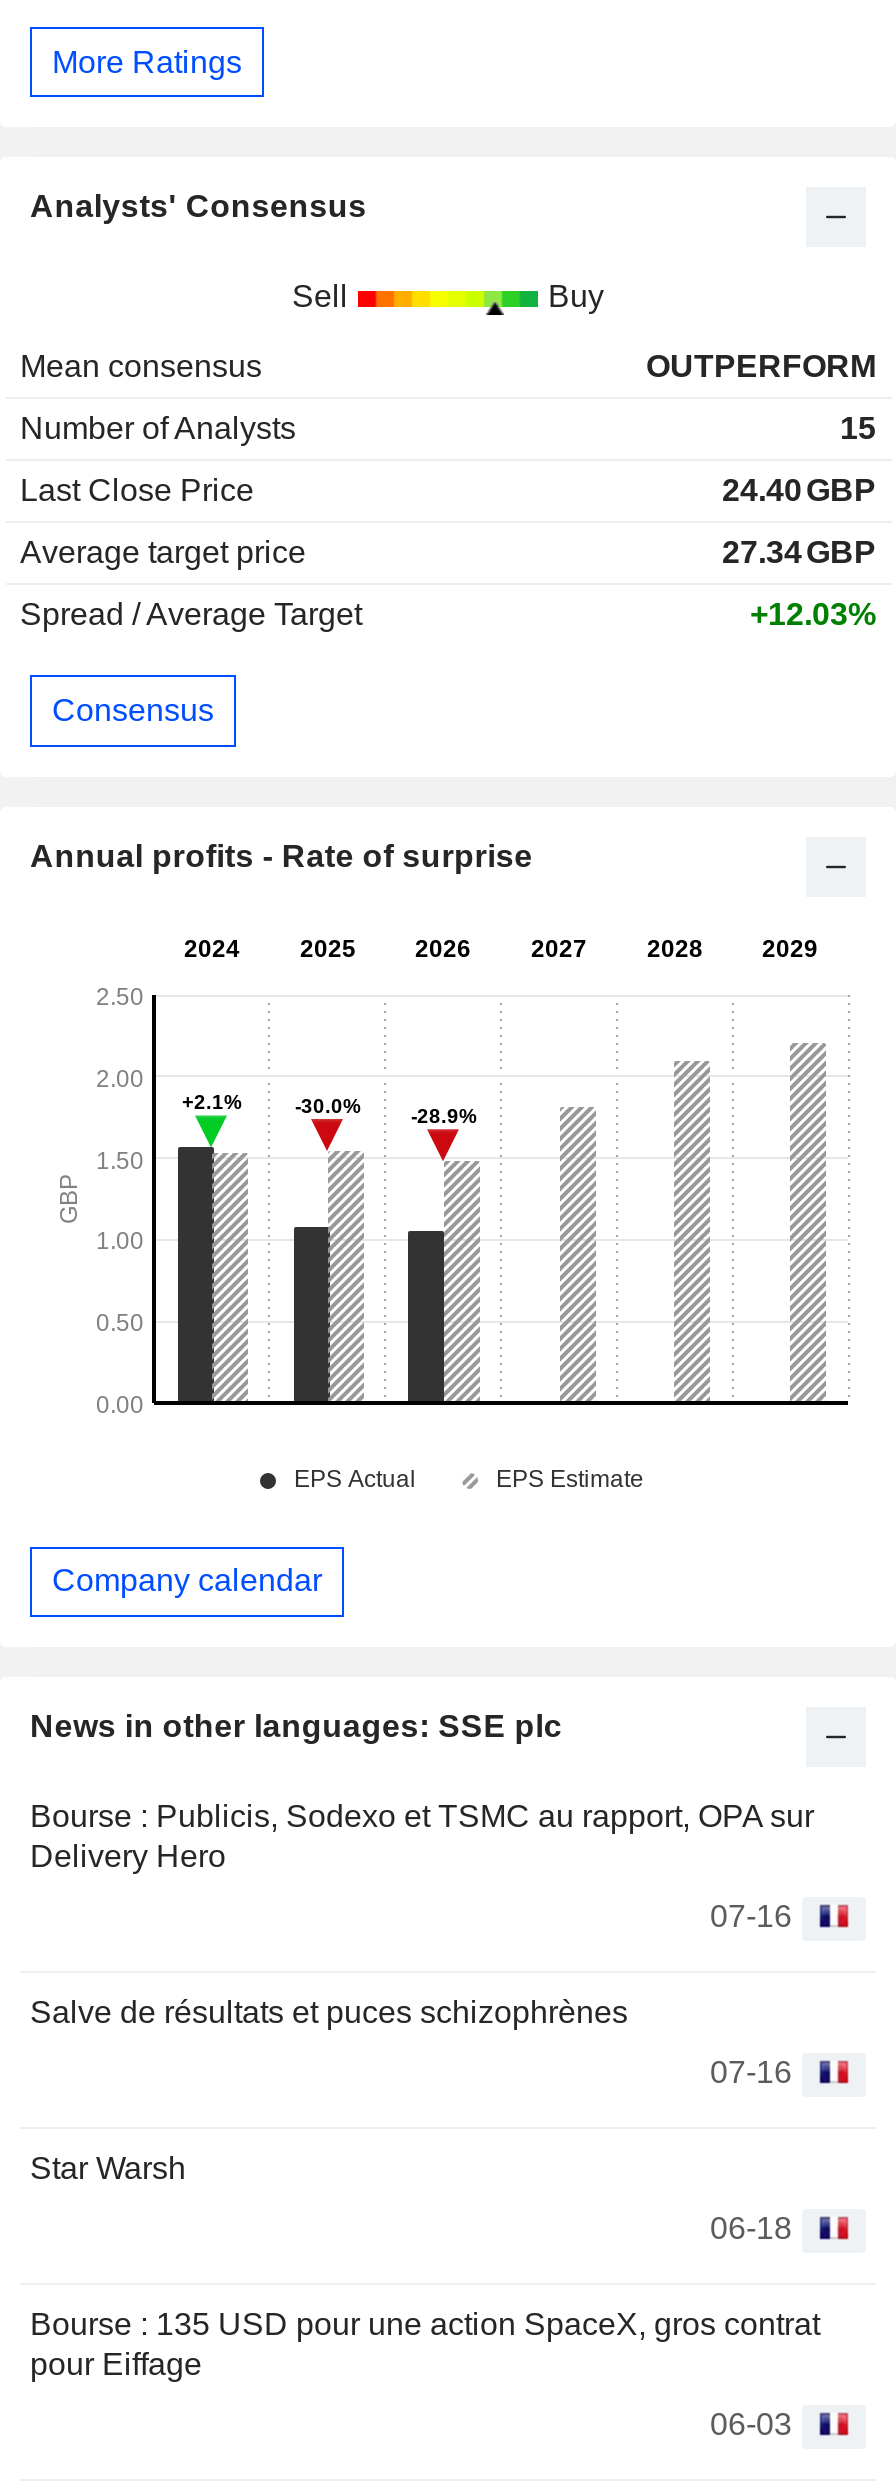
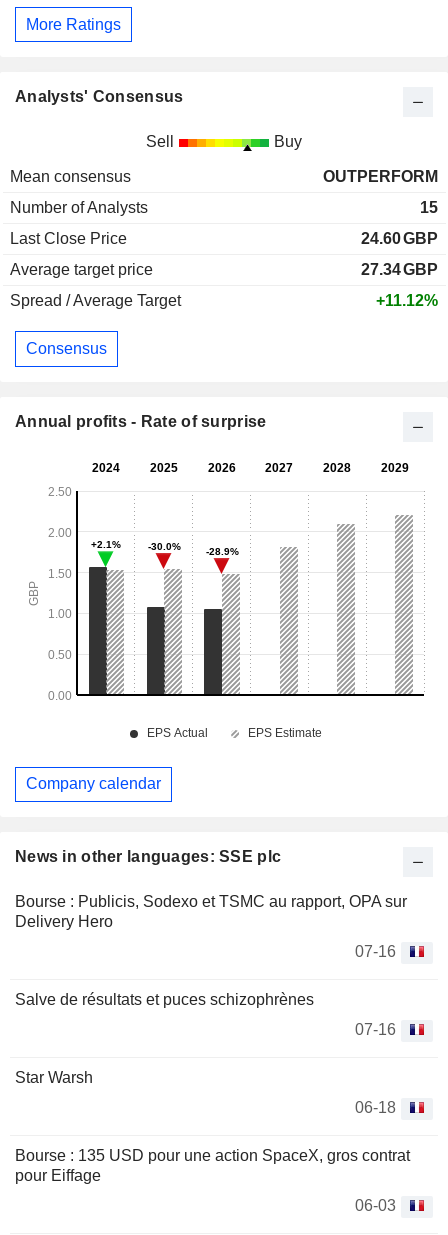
[722,474,876,508] 24.40 GBP -> [361,230,438,247] 24.60 GBP
[750,598,876,632] +12.03% -> [376,292,438,309] +11.12%

